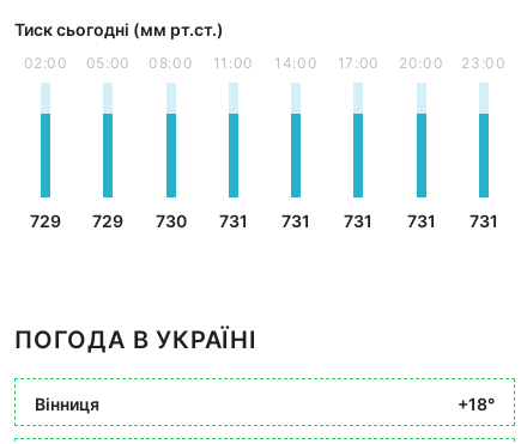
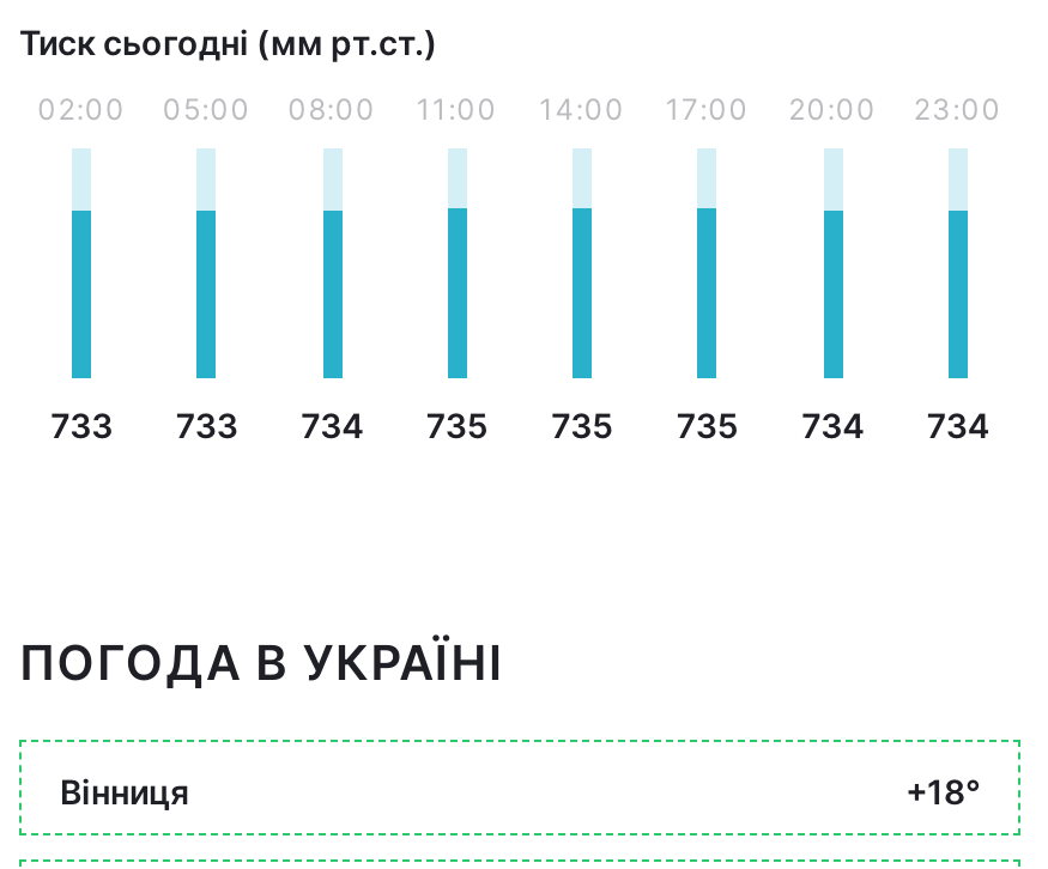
[30,211,61,231] 729 -> [51,405,113,445] 733
[93,211,124,231] 729 -> [176,405,238,445] 733
[155,211,186,231] 730 -> [301,405,363,445] 734
[219,211,248,231] 731 -> [426,405,488,445] 735
[282,211,310,231] 731 -> [551,405,613,445] 735
[344,211,373,231] 731 -> [676,405,739,445] 735
[407,211,435,231] 731 -> [802,405,864,445] 734
[469,211,498,231] 731 -> [927,405,989,445] 734

